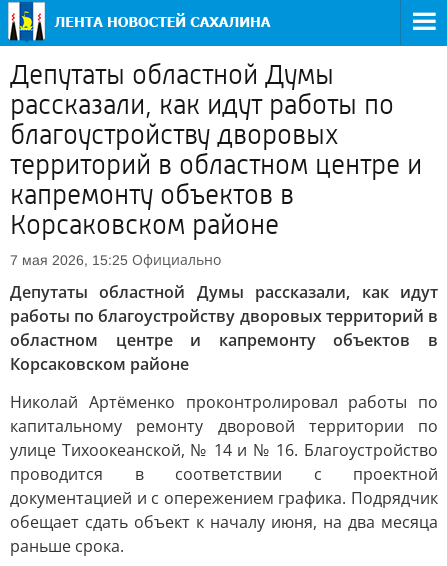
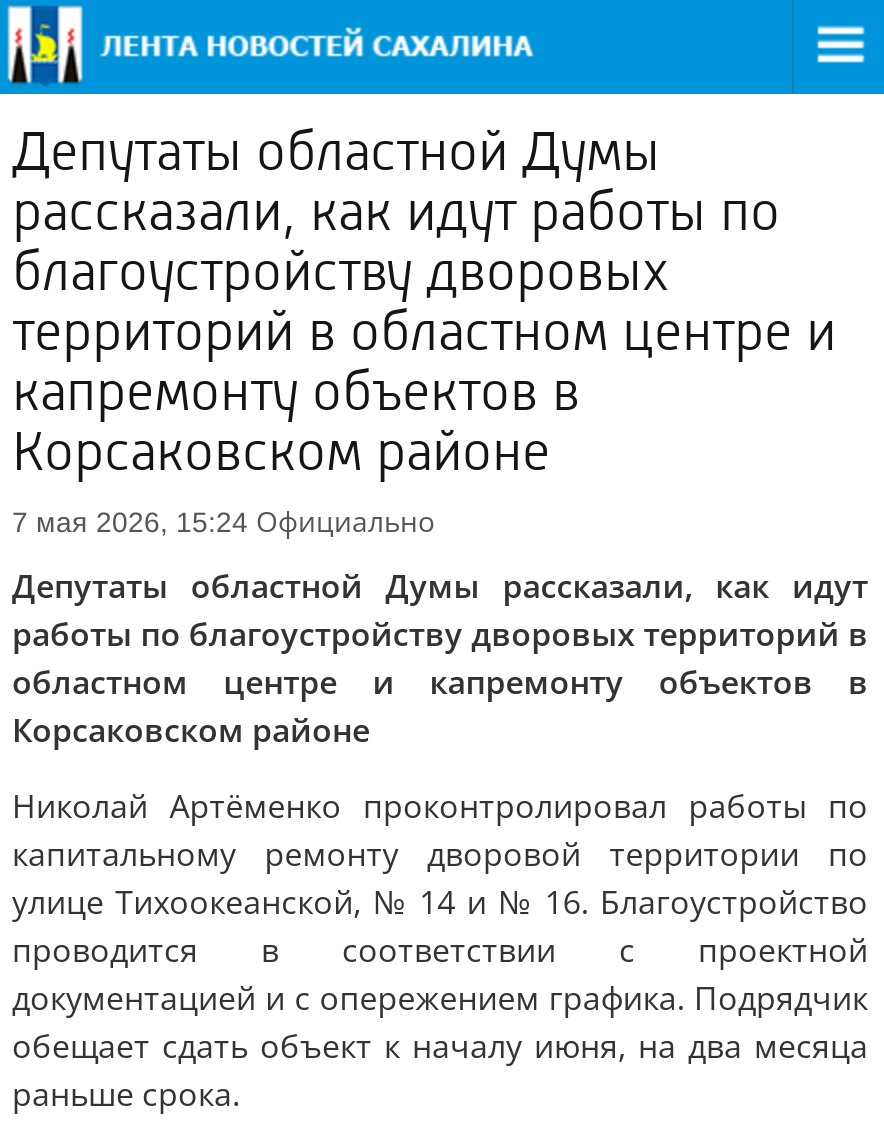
[10,250,221,269] 7 мая 2026, 15:25 Официально -> [12,502,434,540] 7 мая 2026, 15:24 Официально

